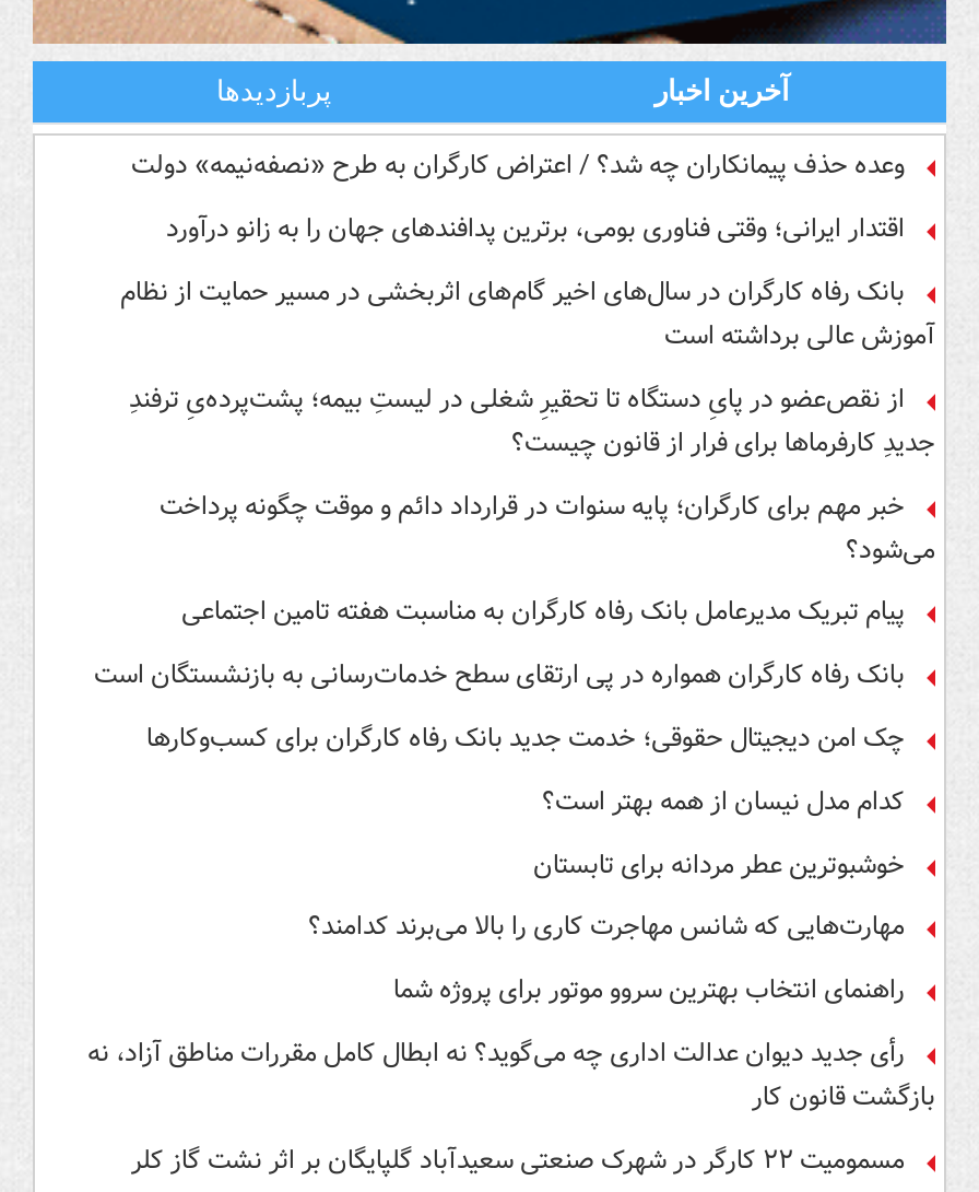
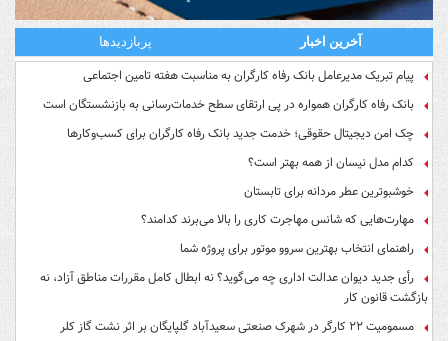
[120,145,935,570] وعده حذف پیمانکاران چه شد؟ / اعتراض کارگران به طرح «نصفه‌نیمه» دولت | اقتدار ایرانی؛ وقتی فناوری بومی، برترین پدافندهای جهان را به زانو درآورد | بانک رفاه کارگران در سال‌های اخیر گام‌های اثربخشی در مسیر حمایت از نظام | آموزش عالی برداشته است | از نقص‌عضو در پایِ دستگاه تا تحقیرِ شغلی در لیستِ بیمه؛ پشت‌پرده‌یِ ترفندِ | جدیدِ کارفرماها برای فرار از قانون چیست؟ | خبر مهم برای کارگران؛ پایه سنوات در قرارداد دائم و موقت چگونه پرداخت | می‌شود؟ -> none

